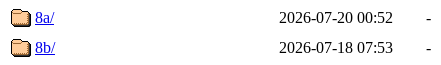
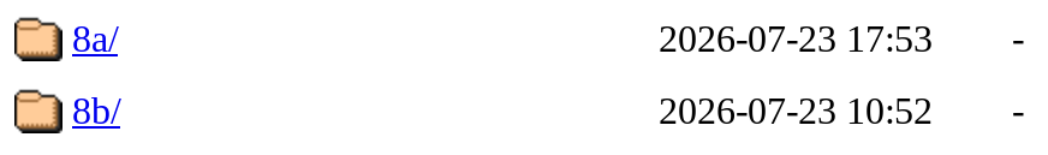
[279,9,393,26] 2026-07-20 00:52 -> [659,18,933,59] 2026-07-23 17:53
[279,39,393,56] 2026-07-18 07:53 -> [659,90,933,131] 2026-07-23 10:52

